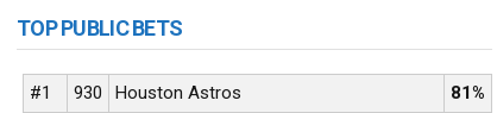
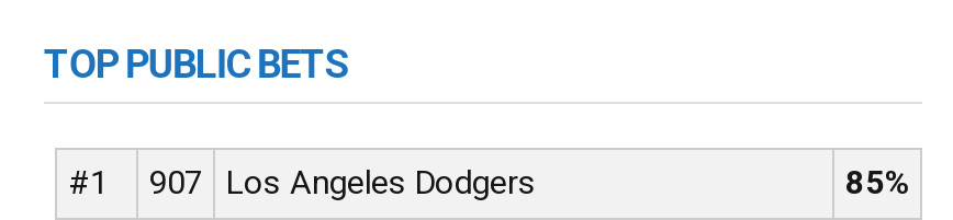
[74,82,485,103] 930 | Houston Astros | 81% -> [149,163,909,202] 907 | Los Angeles Dodgers | 85%

